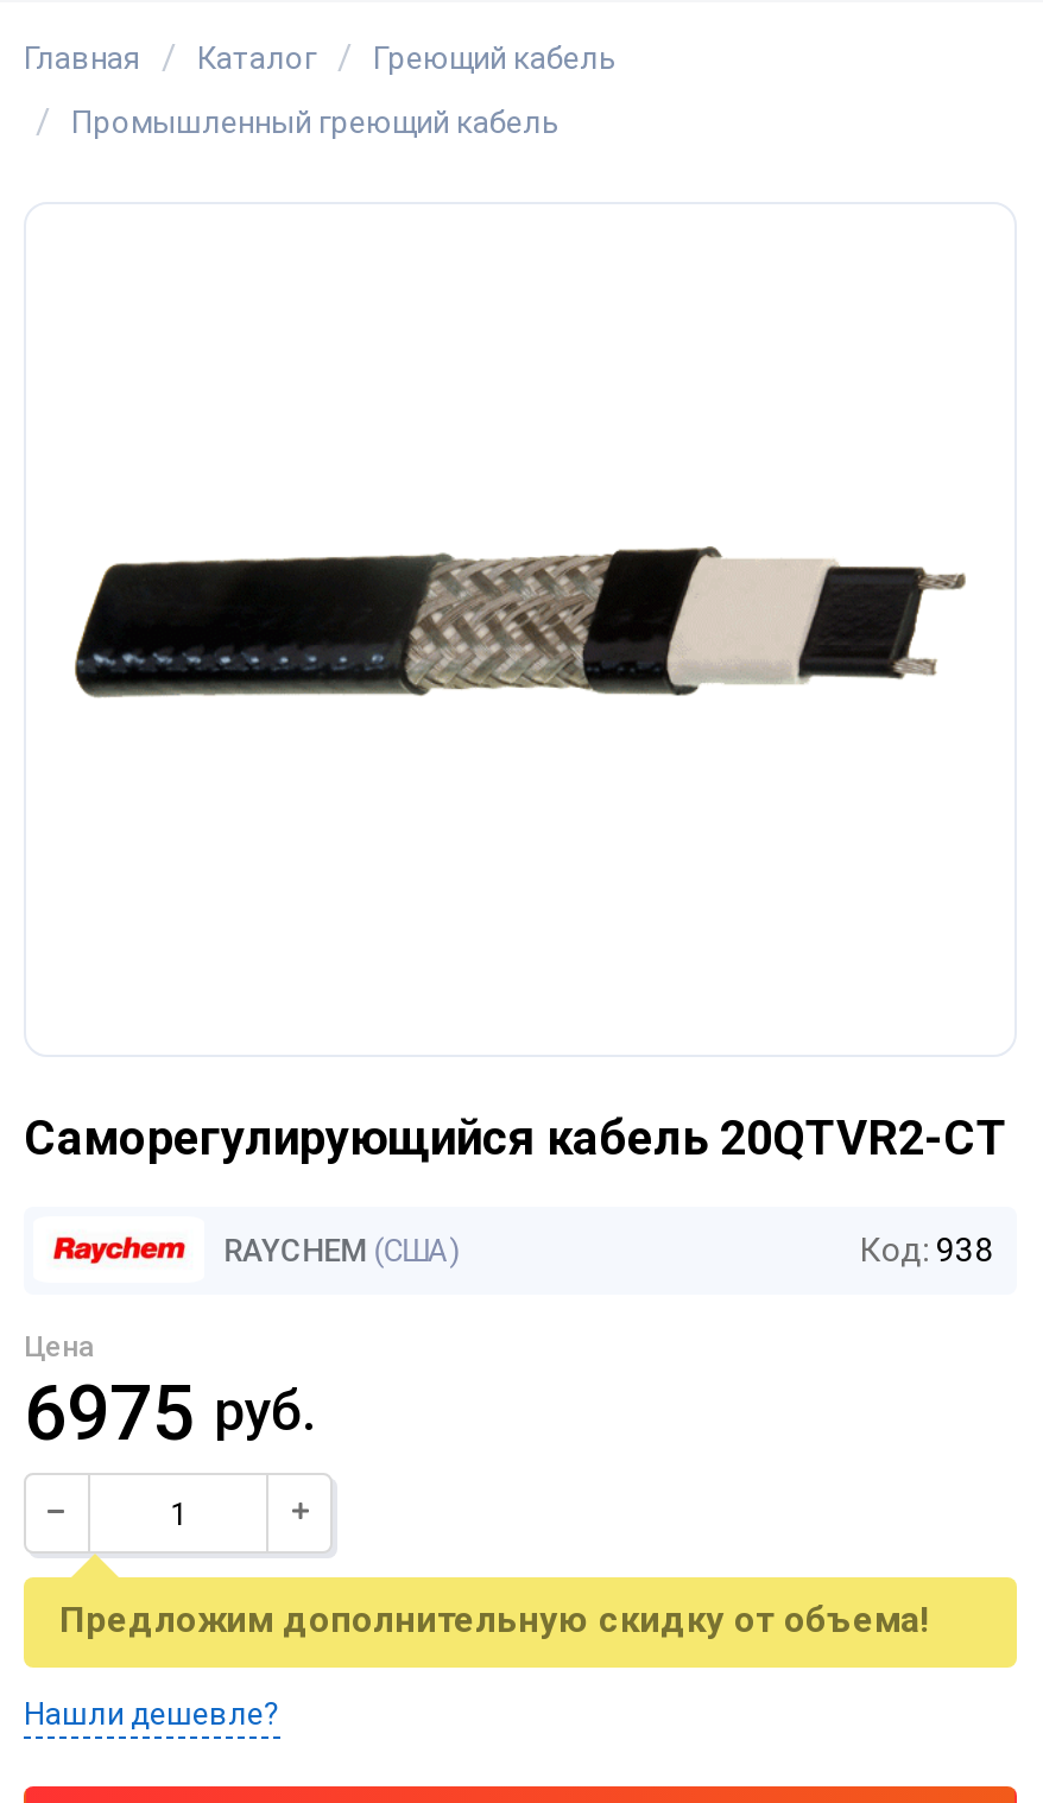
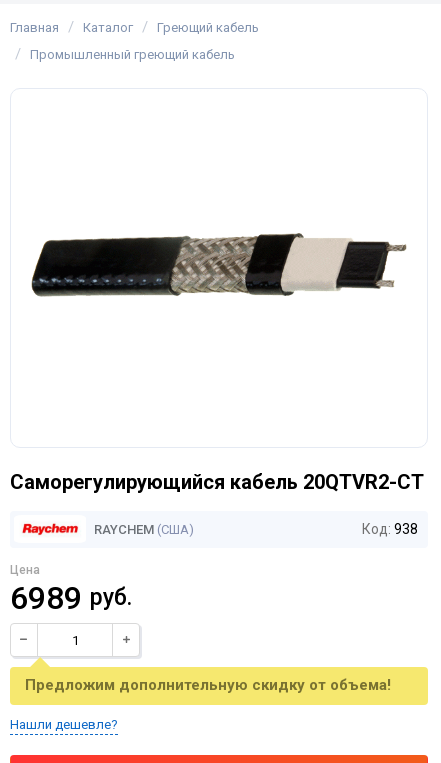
[24,1368,314,1459] 6975 руб. -> [10,579,132,617] 6989 руб.

